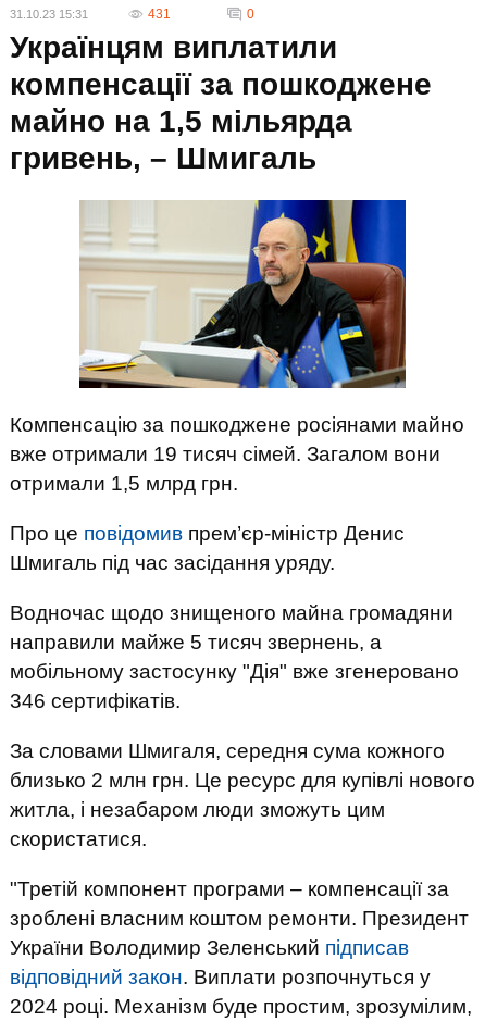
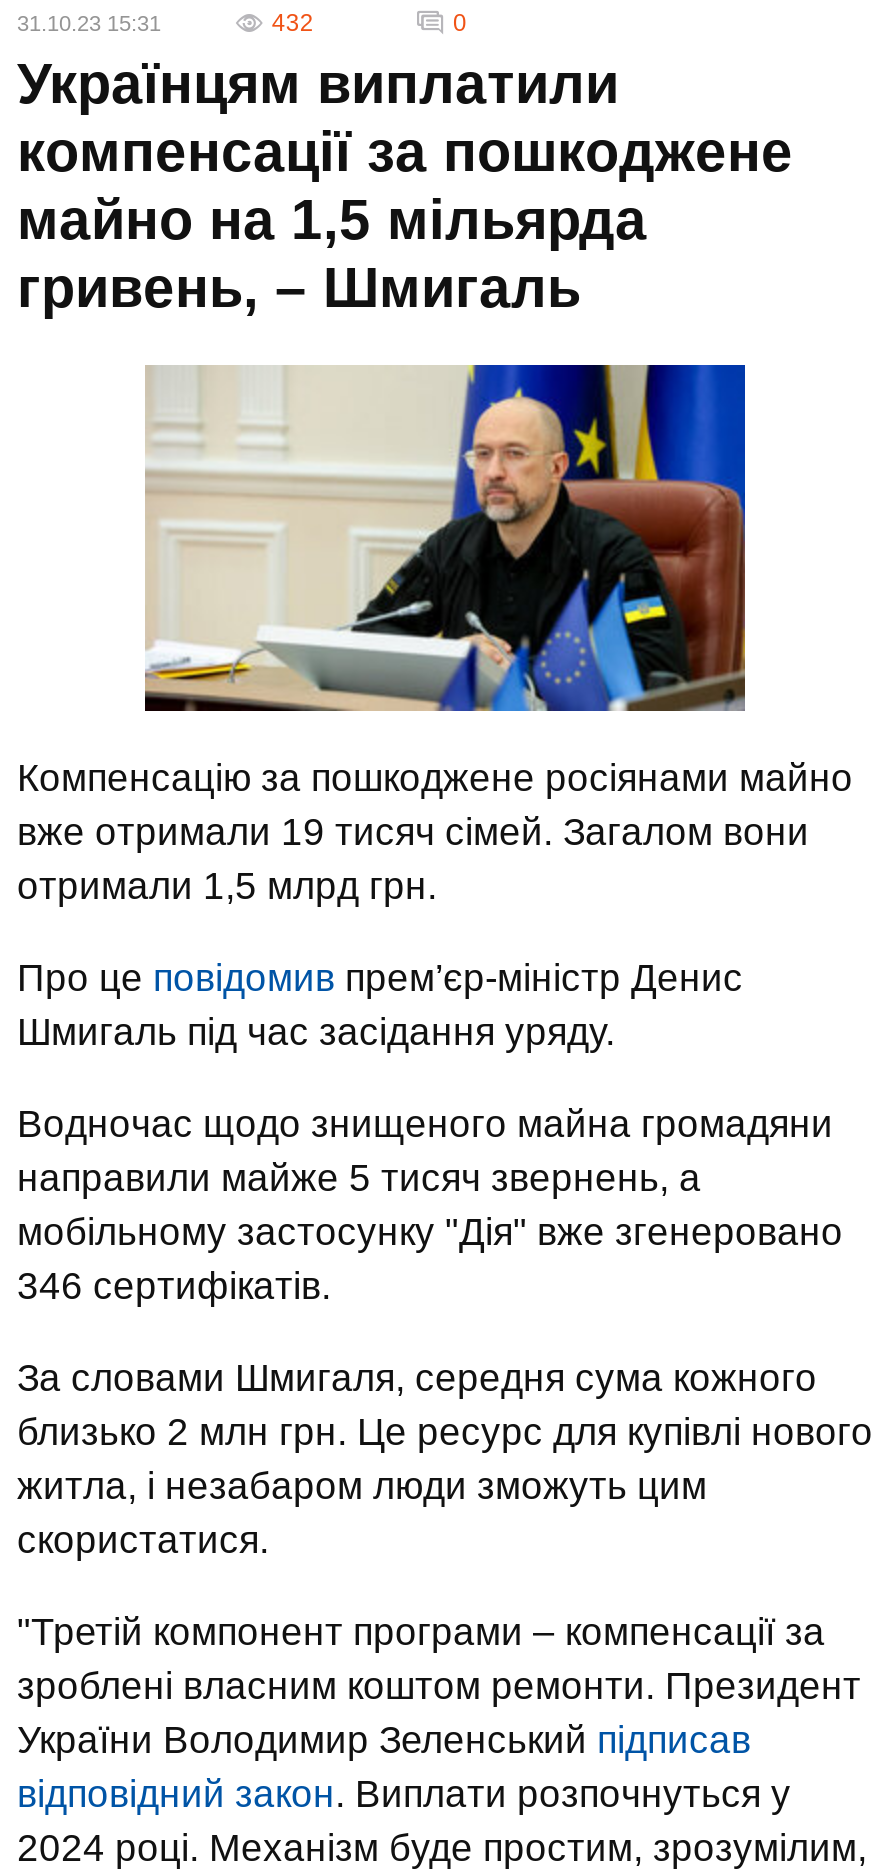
[148,6,171,22] 431 -> [272,9,314,37] 432

